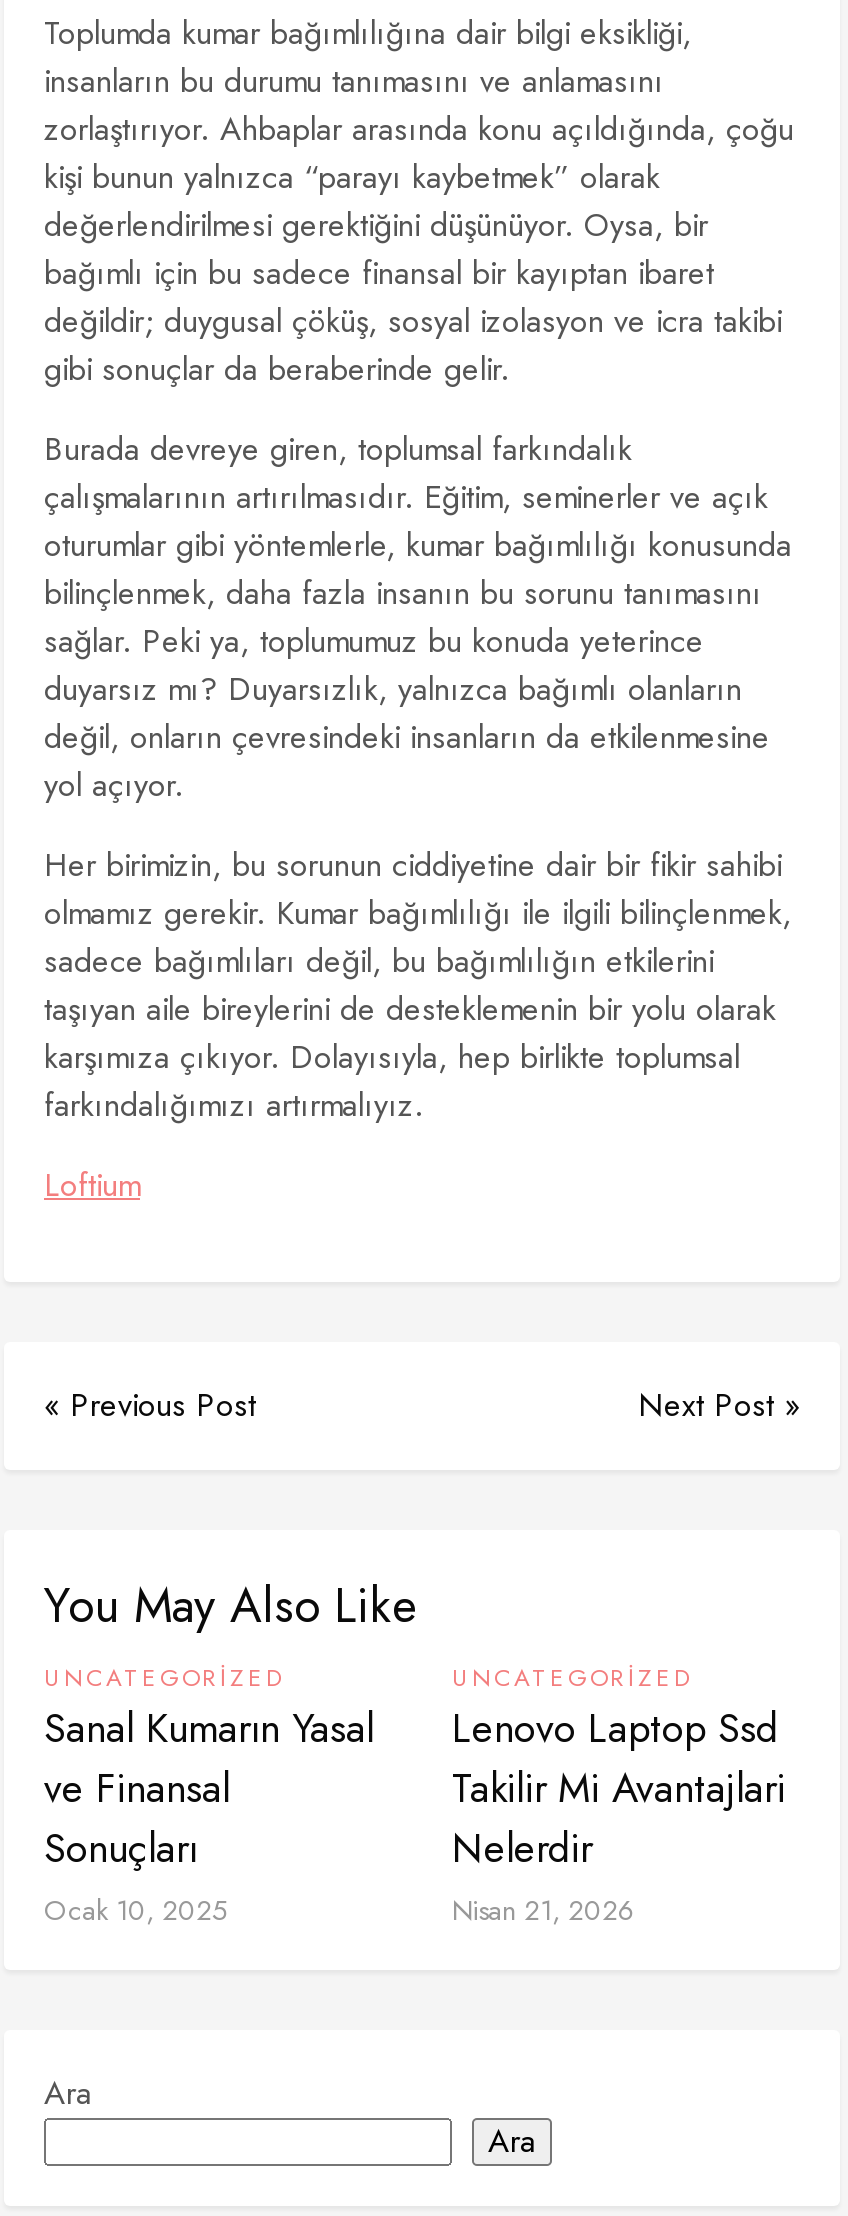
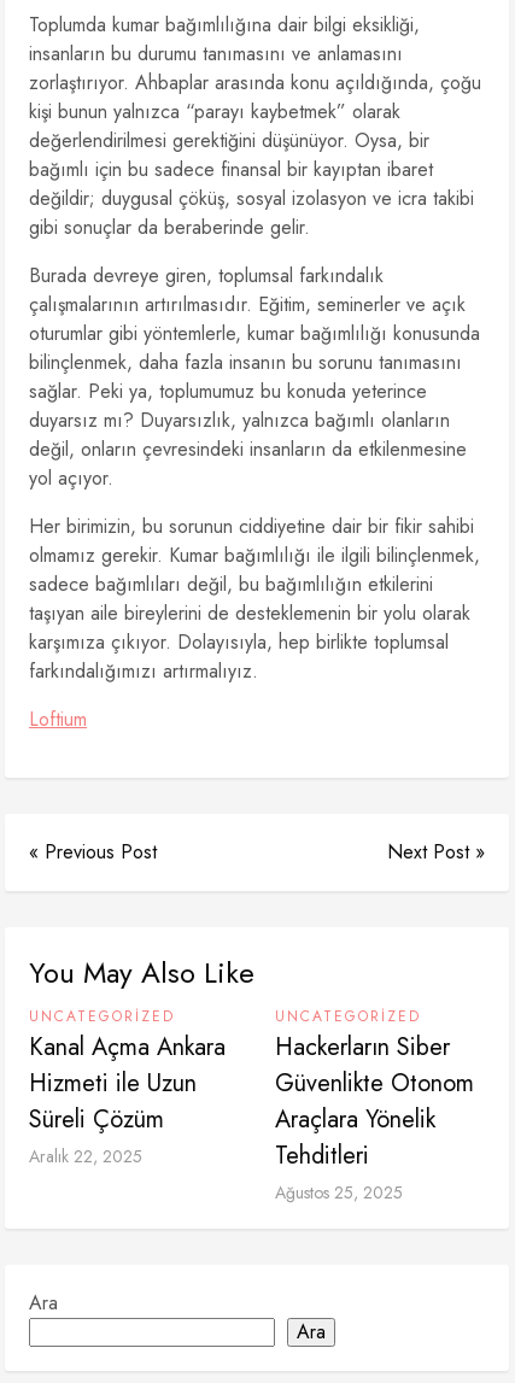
[44,1700,374,1930] Sanal Kumarın Yasal | ve Finansal | Sonuçları | Ocak 10, 2025 -> [29,1030,226,1168] Kanal Açma Ankara | Hizmeti ile Uzun | Süreli Çözüm | Aralık 22, 2025
[452,1700,786,1930] Lenovo Laptop Ssd | Takilir Mi Avantajlari | Nelerdir | Nisan 21, 2026 -> [275,1030,474,1205] Hackerların Siber | Güvenlikte Otonom | Araçlara Yönelik | Tehditleri | Ağustos 25, 2025

